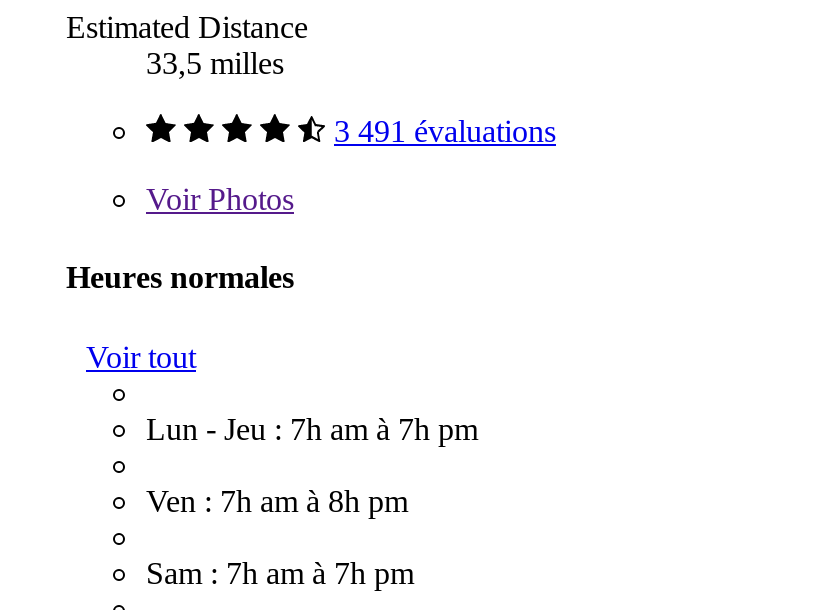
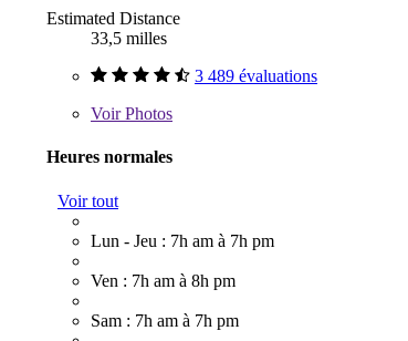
[334,114,556,148] 3 491 évaluations -> [195,66,317,85] 3 489 évaluations

